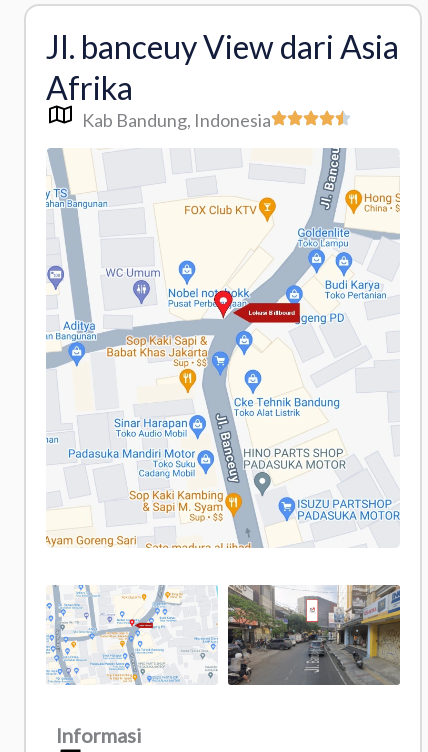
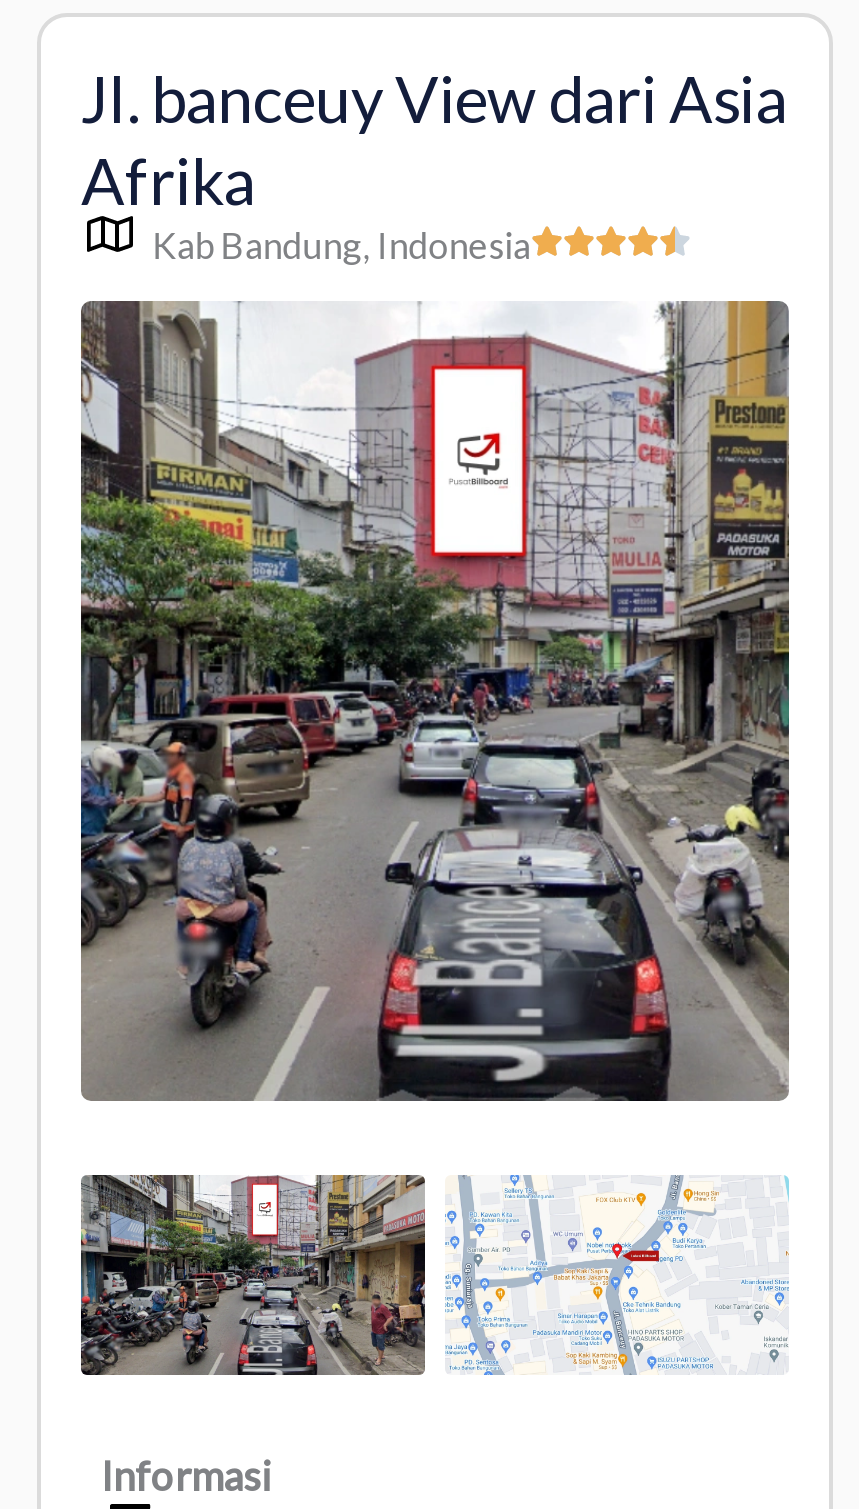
[45,147,400,549] [image] -> [79,299,791,1103] [image]
[46,584,218,686] [image] -> [79,1173,427,1377] [image]
[227,584,401,686] [image] -> [445,1173,789,1377] [image]

